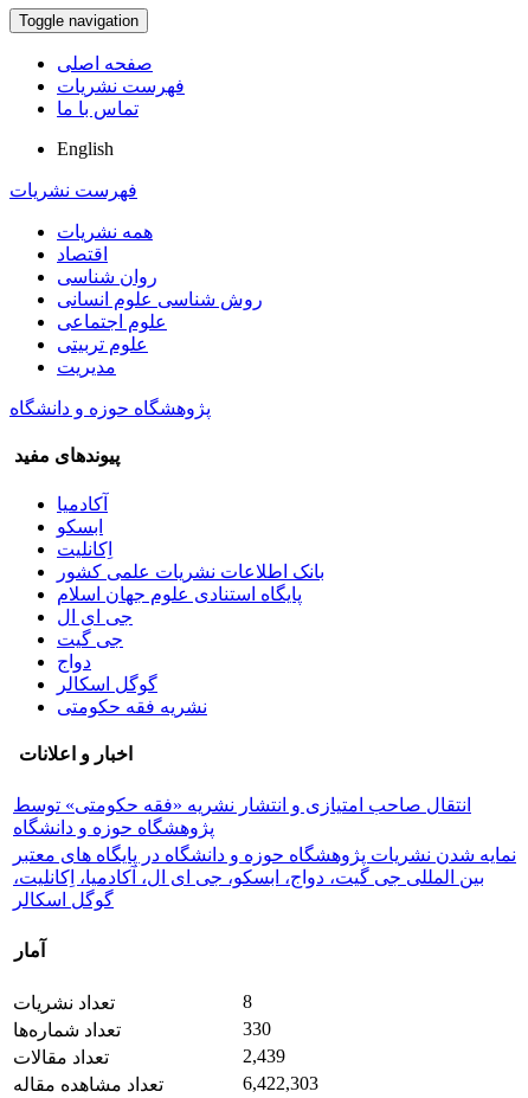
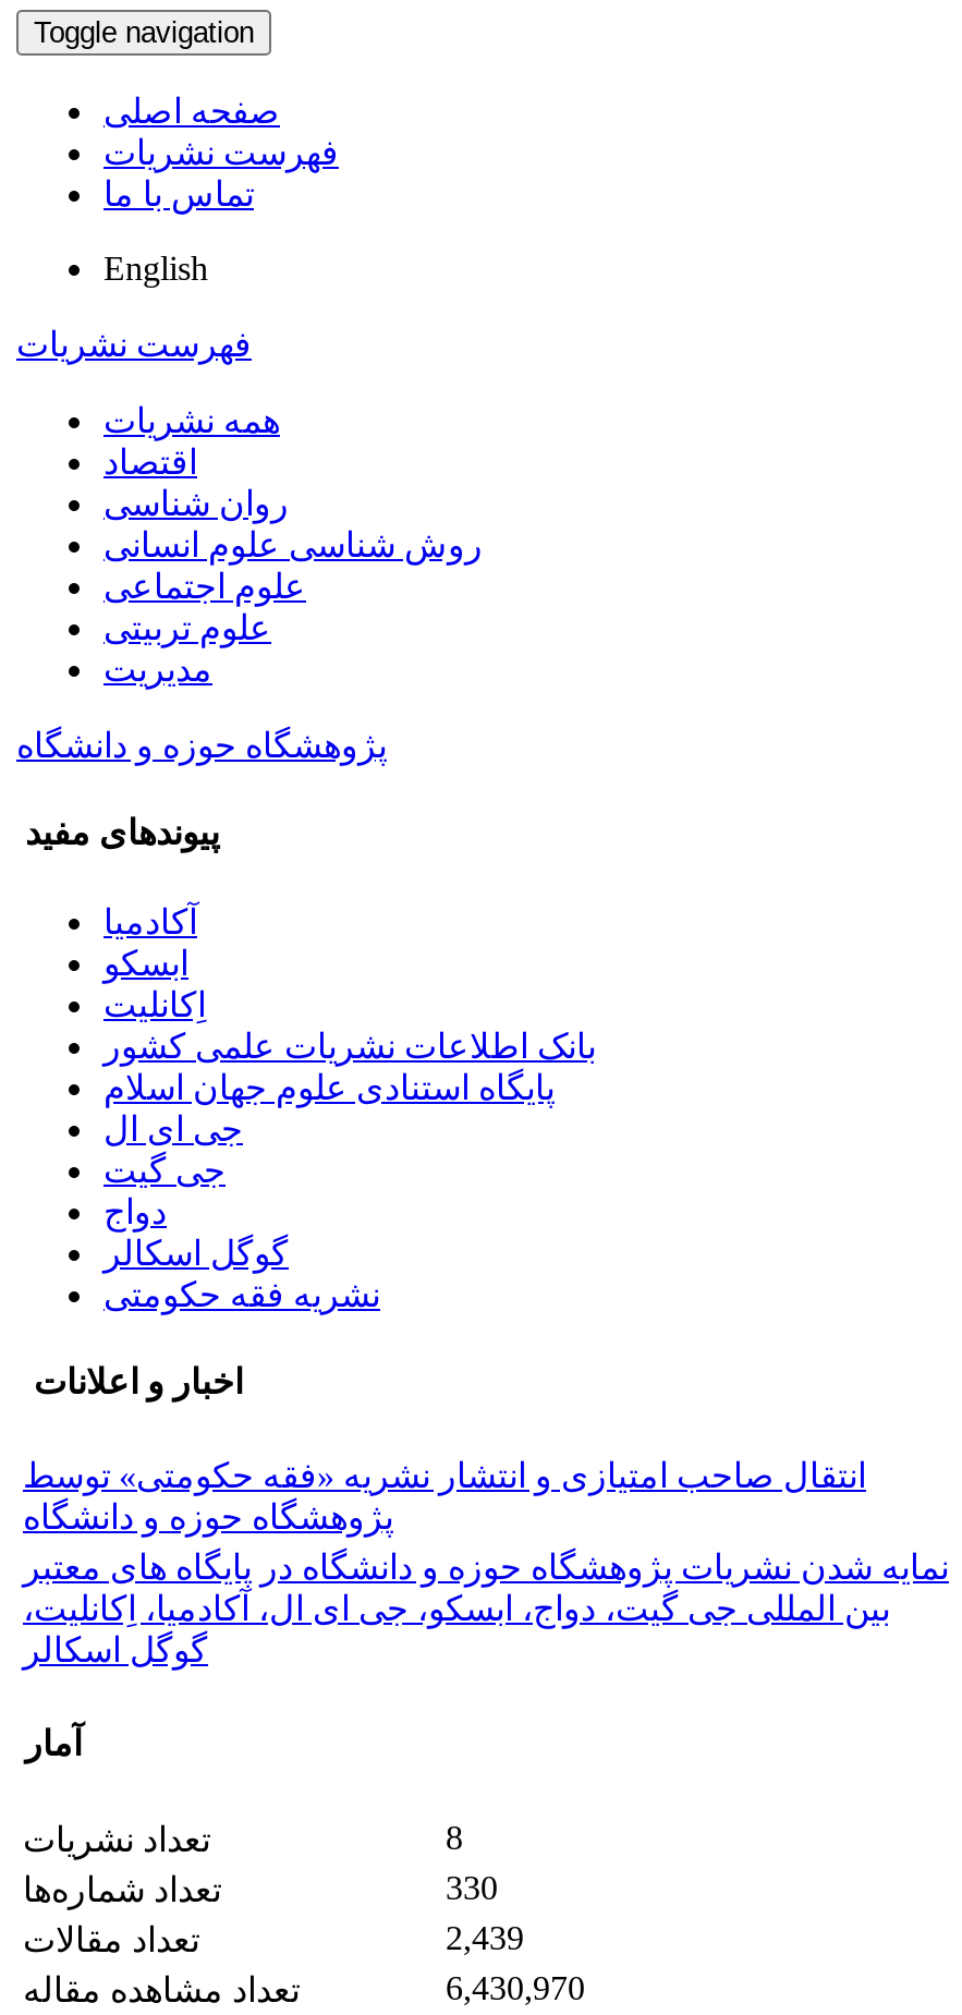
[243,1073,318,1093] 6,422,303 -> [446,1968,585,2005] 6,430,970

